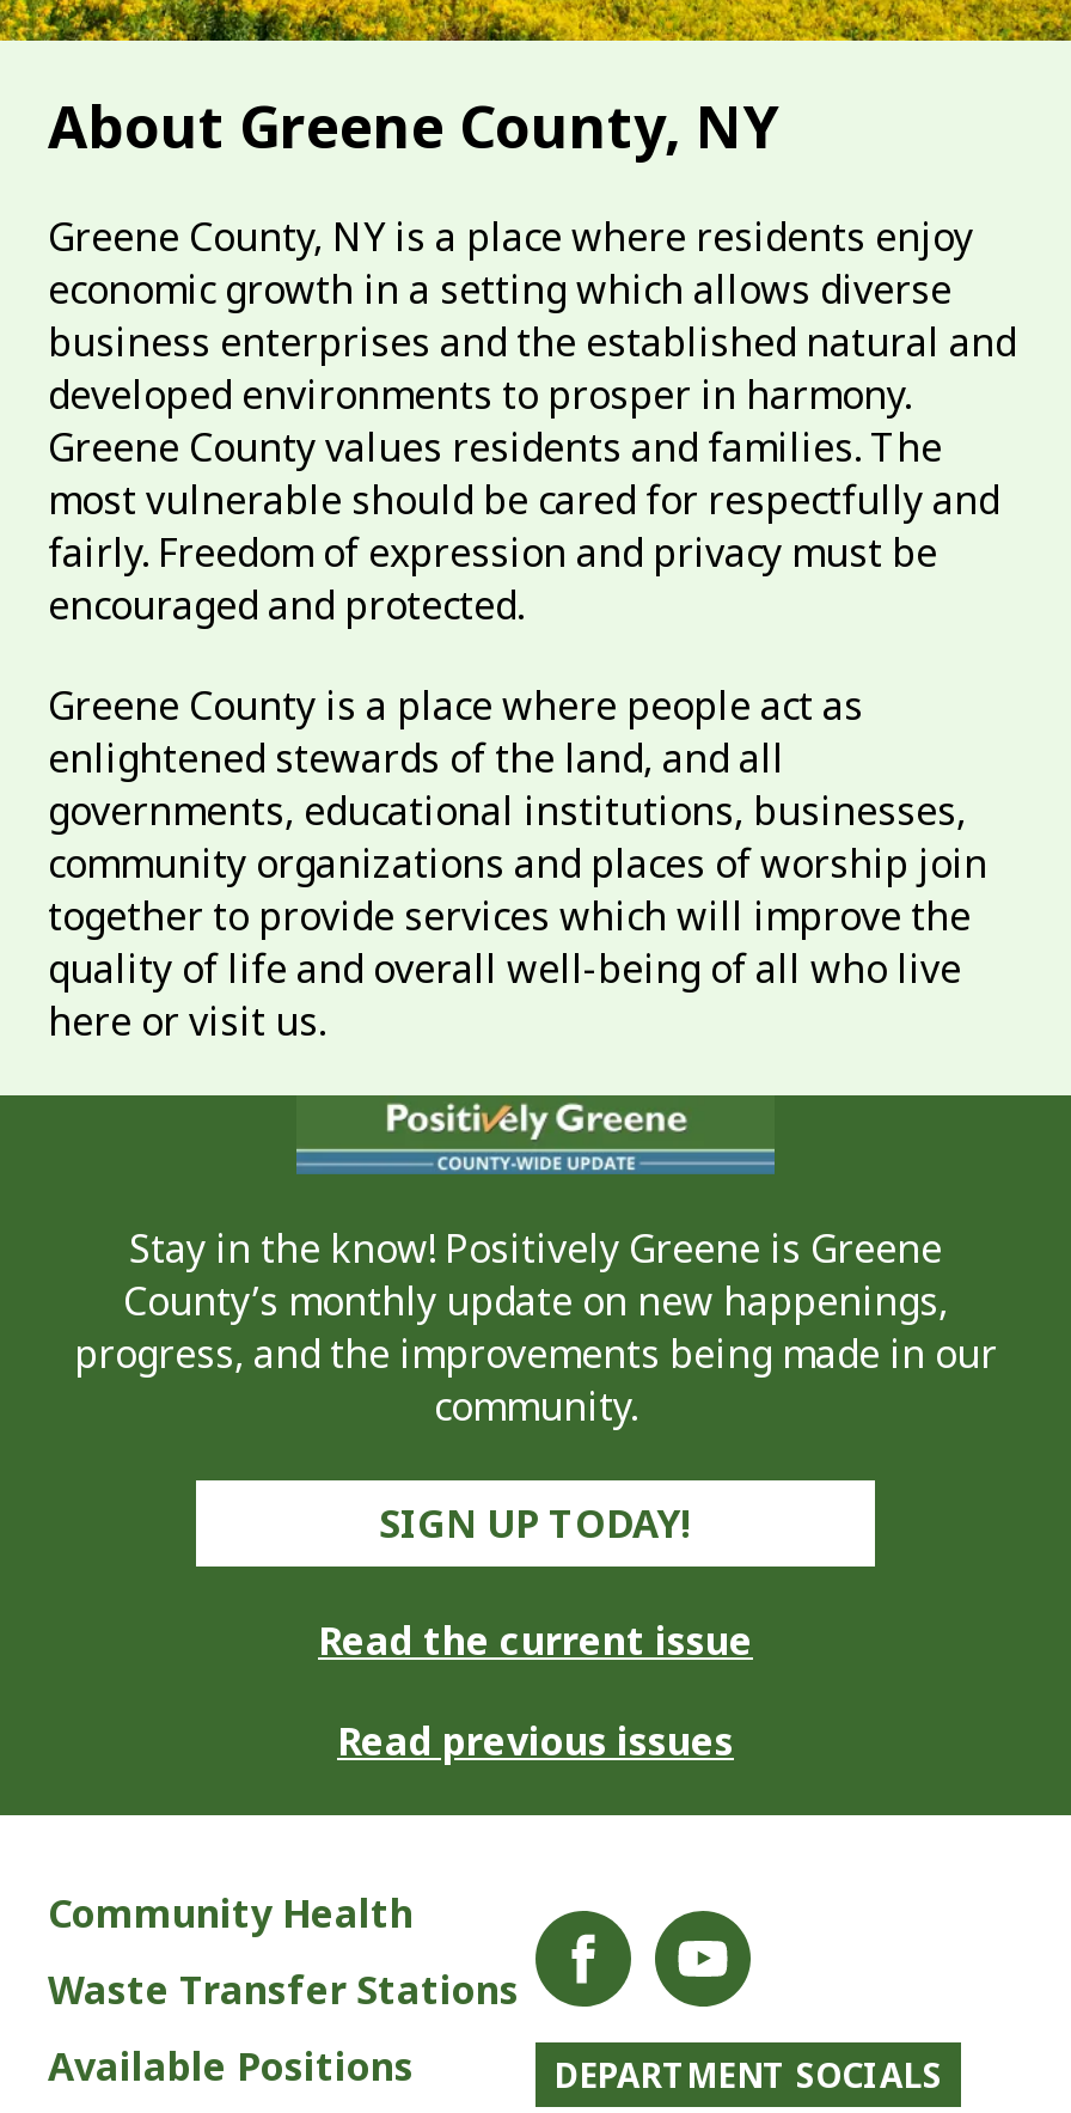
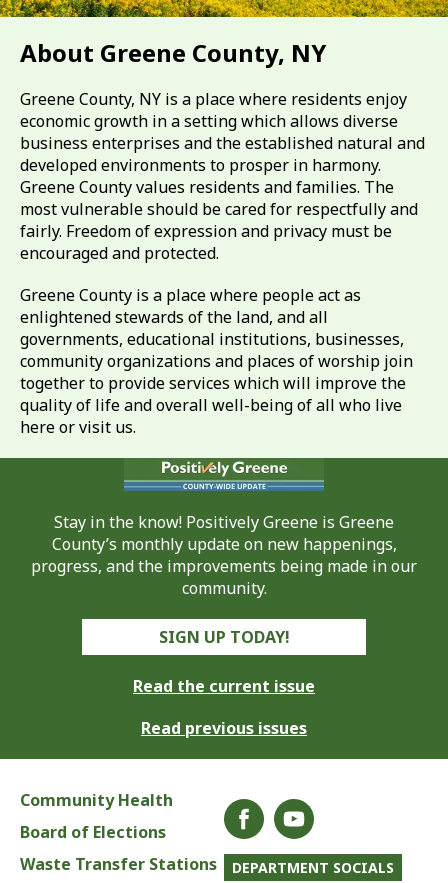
none -> [20,820,166,842] Board of Elections
moved [48,1963,519,2016] -> [20,852,217,874]: Waste Transfer Stations
[48,2040,414,2092] Available Positions -> none

